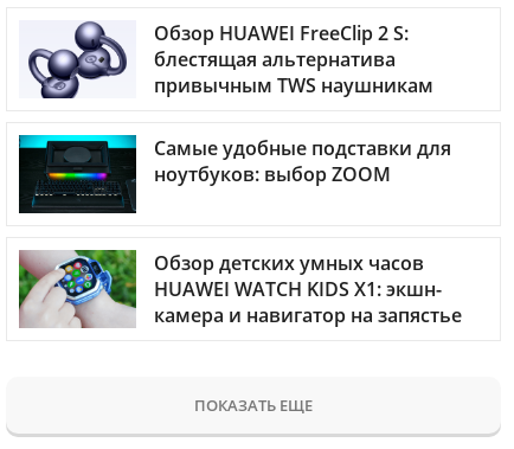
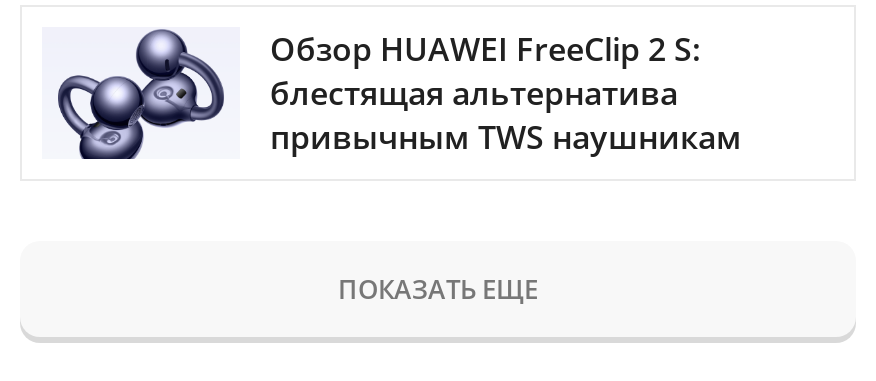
[18,134,462,328] [image] | Самые удобные подставки для | ноутбуков: выбор ZOOM | Обзор детских умных часов | HUAWEI WATCH KIDS X1: экшн- | камера и навигатор на запястье -> none
[18,249,137,329] [image] -> none

